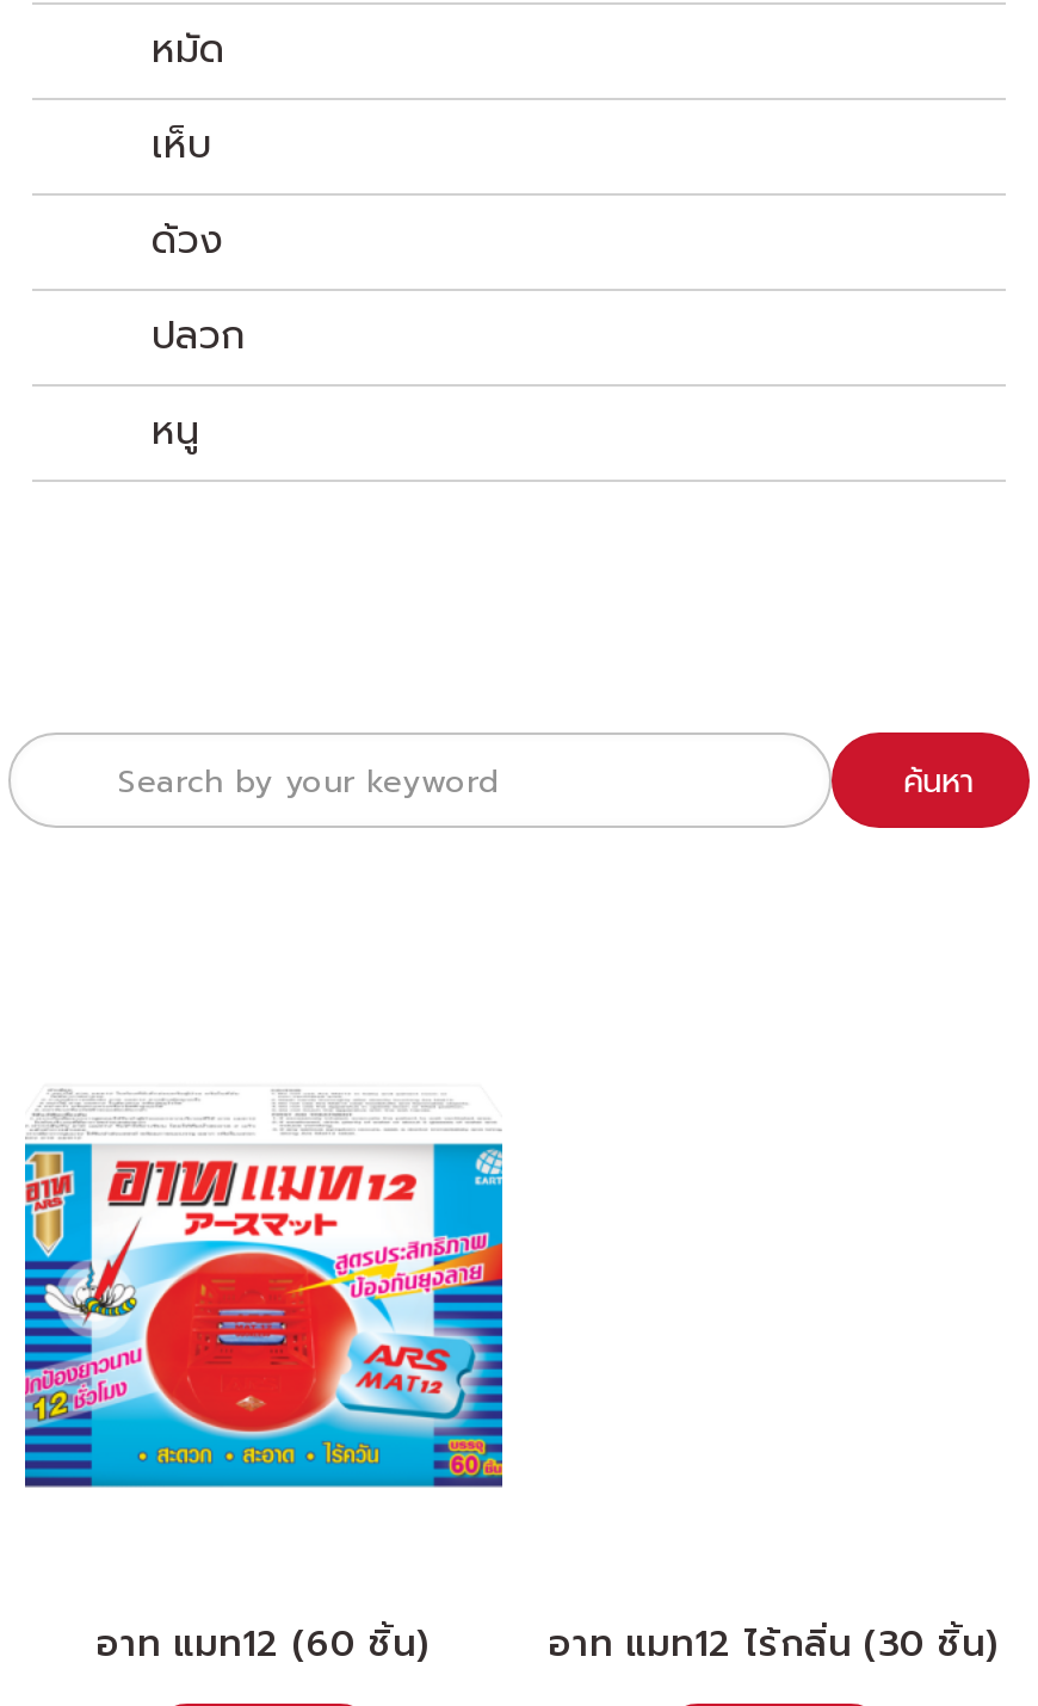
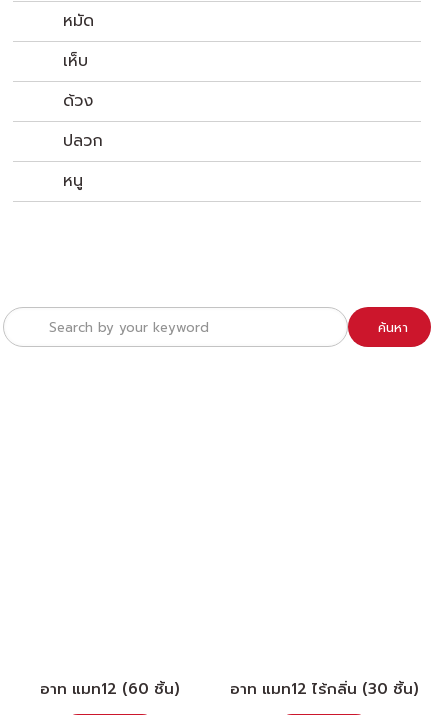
[23,1088,505,1489] [image] -> none

